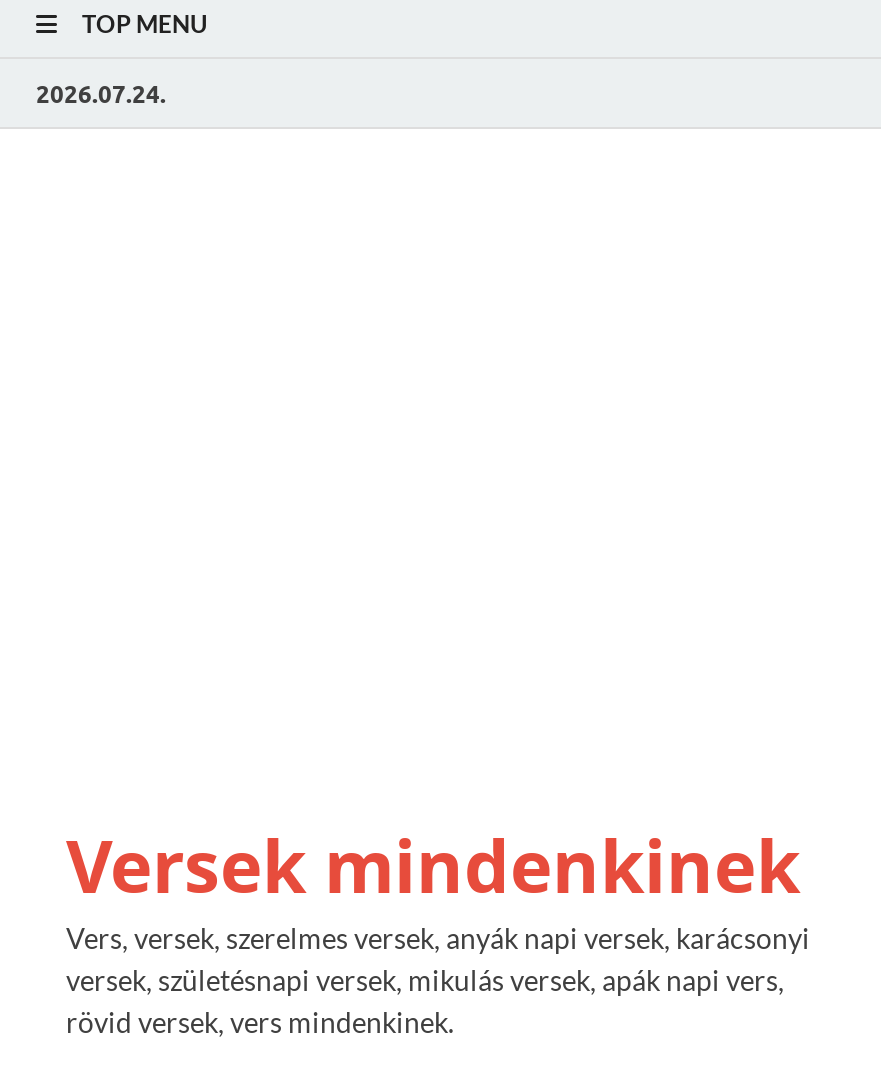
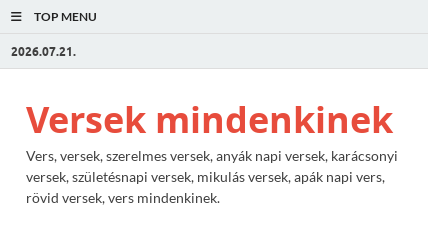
[36,78,166,108] 2026.07.24. -> [11,43,76,58] 2026.07.21.

